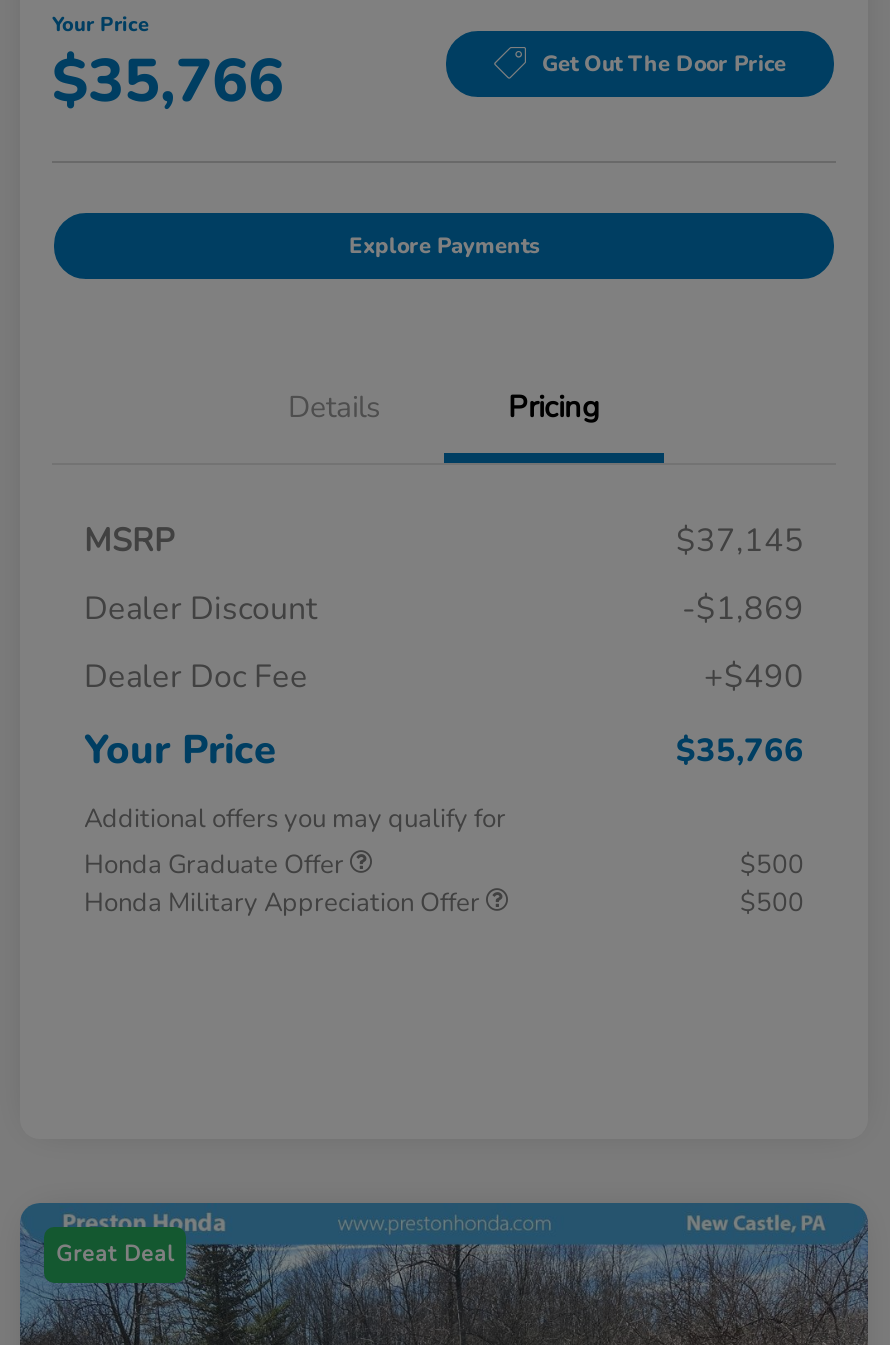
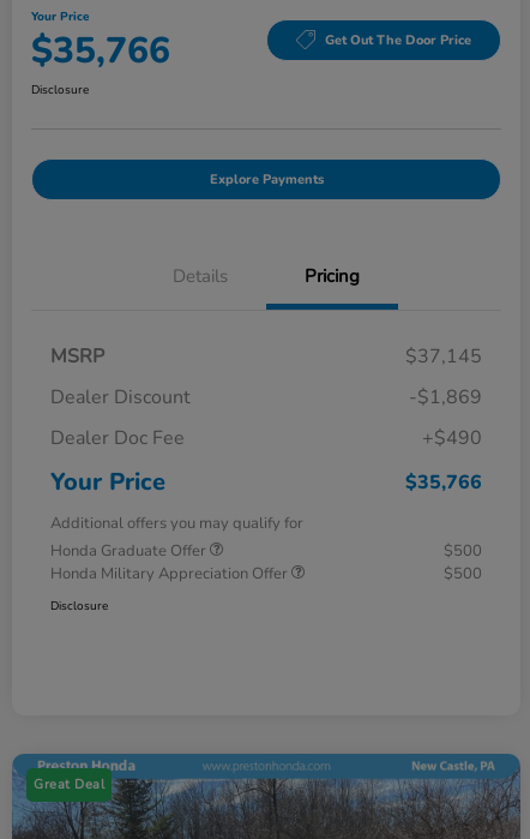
none -> [31,82,89,99] Disclosure
none -> [50,598,108,615] Disclosure

